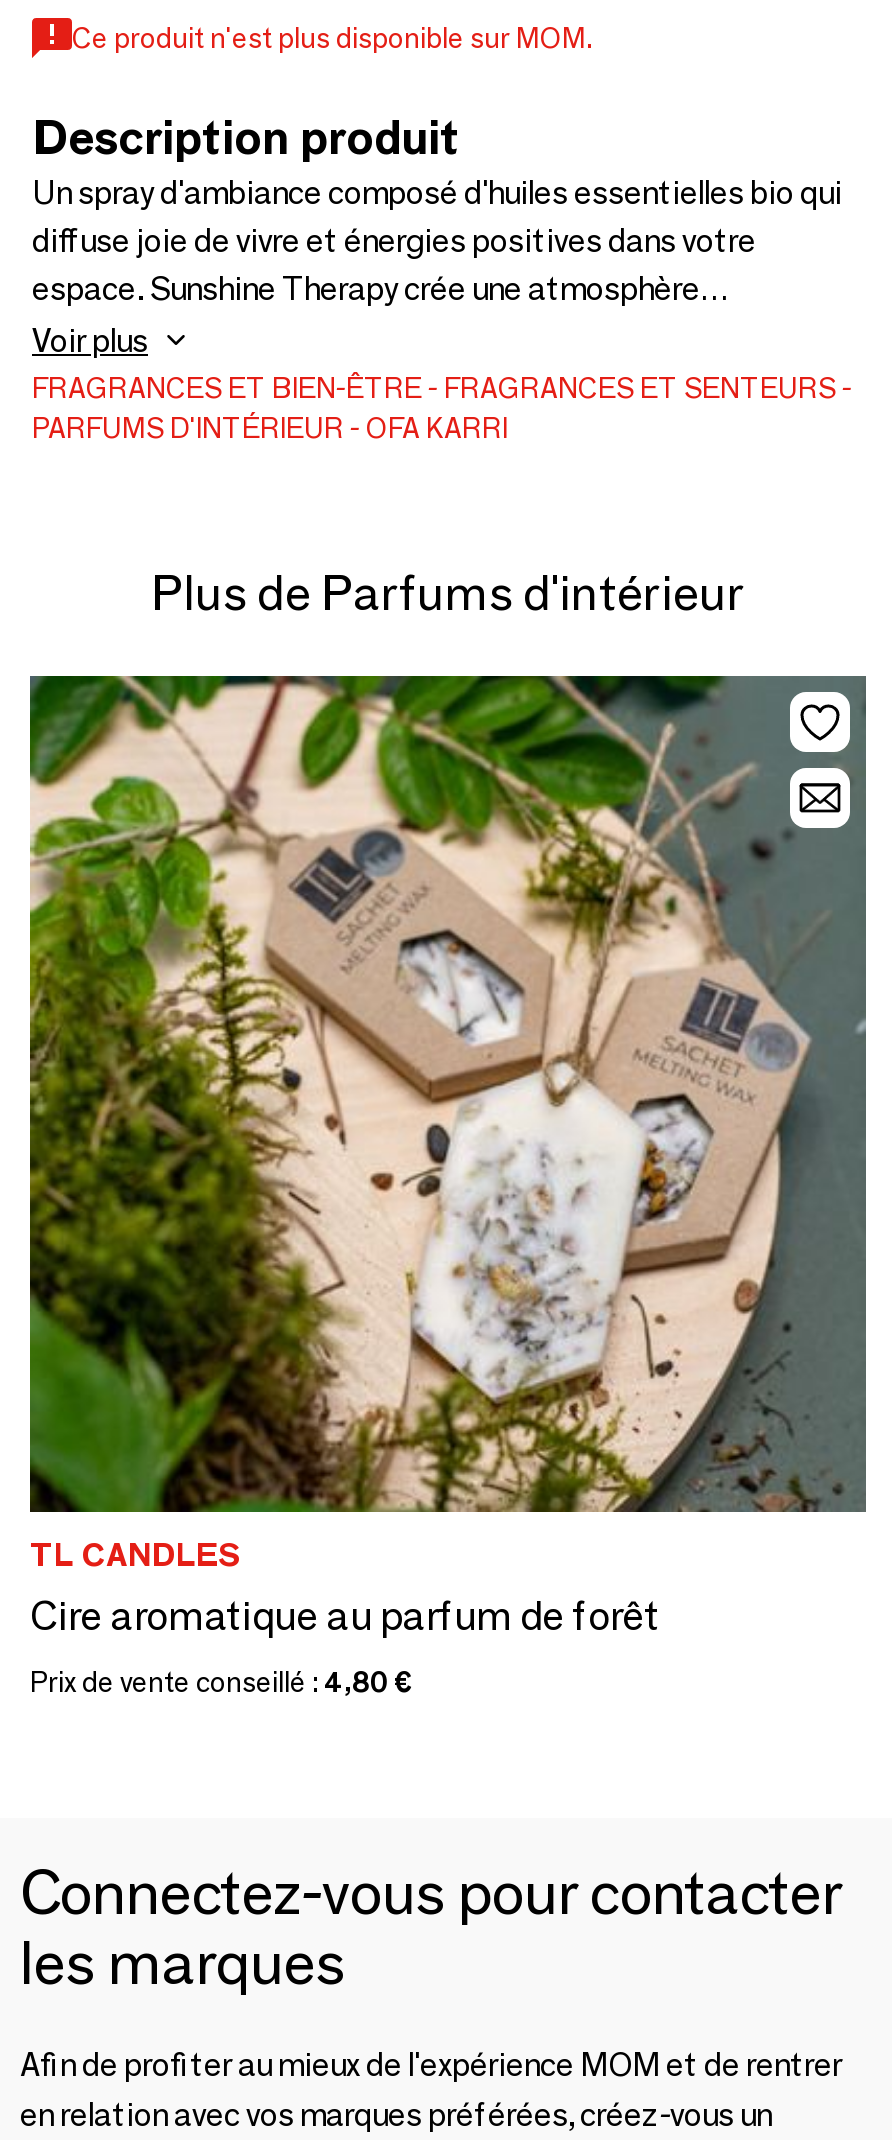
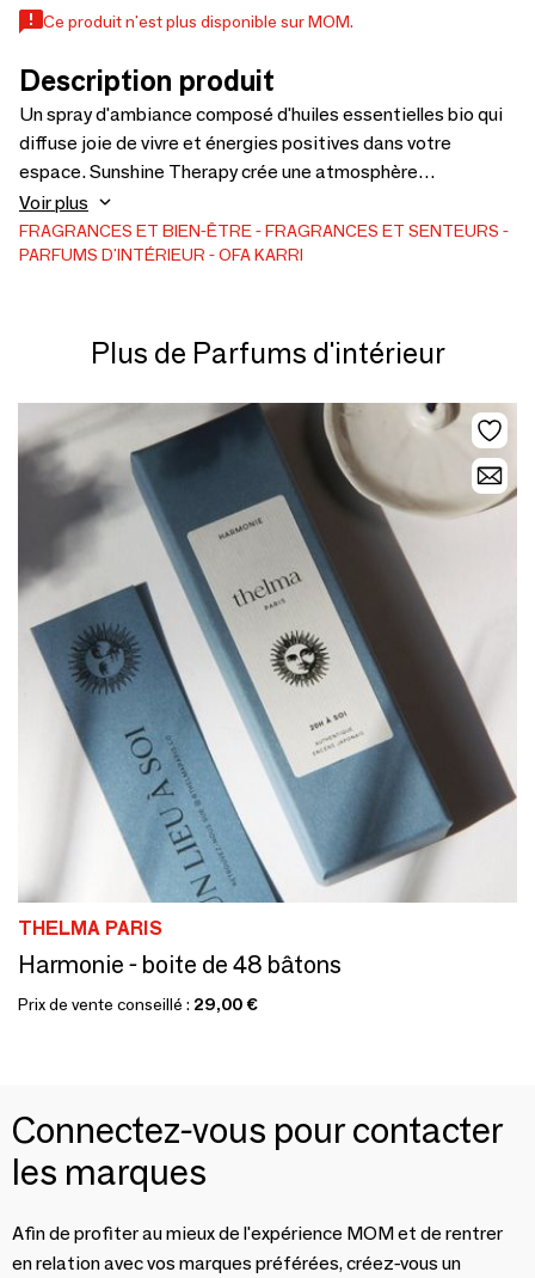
[28,674,868,1640] [image] | TL CANDLES | Cire aromatique au parfum de forêt -> [17,402,517,979] [image] | THELMA PARIS | Harmonie - boite de 48 bâtons
[30,1664,414,1700] Prix de vente conseillé : 4,80 € -> [18,993,258,1015] Prix de vente conseillé : 29,00 €

